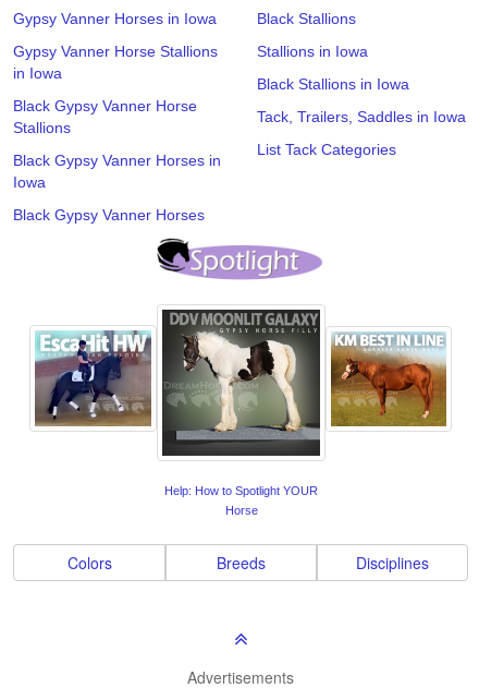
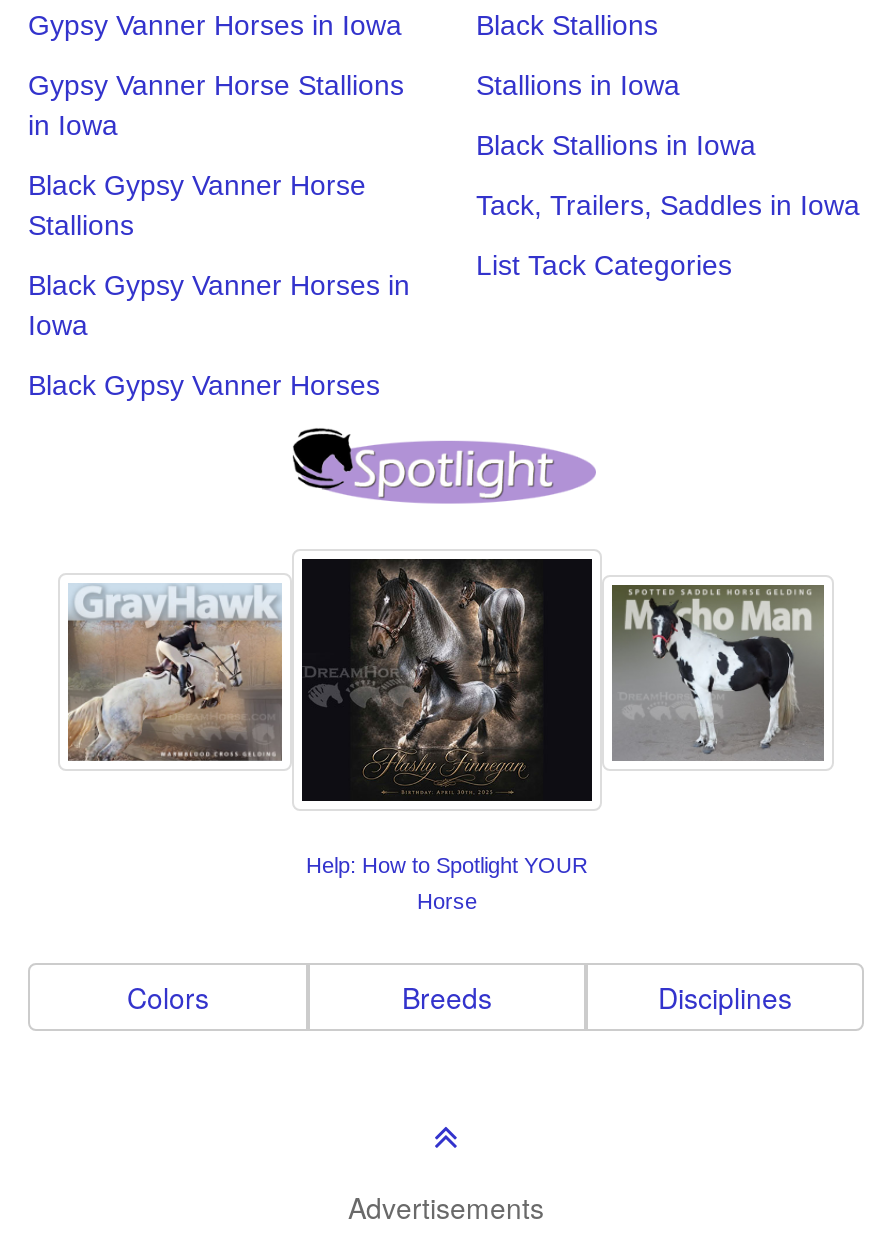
[162,310,321,456] [image] -> [304,558,590,802] [image]
[35,330,151,427] [image] -> [66,582,282,764] [image]
[330,331,446,427] [image] -> [610,582,824,762] [image]

